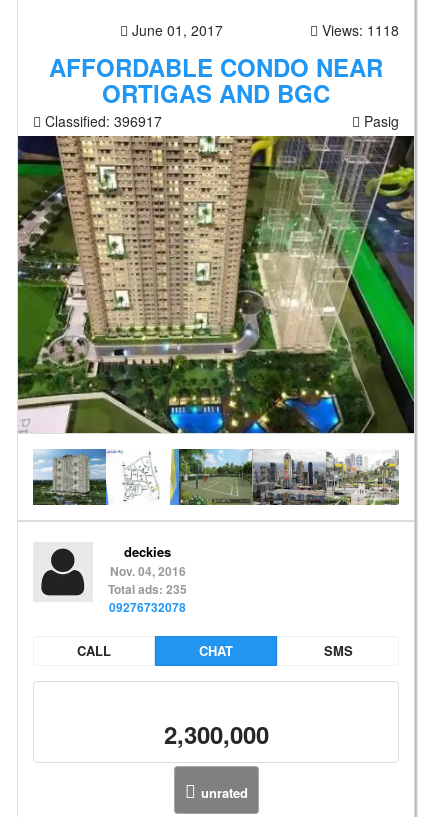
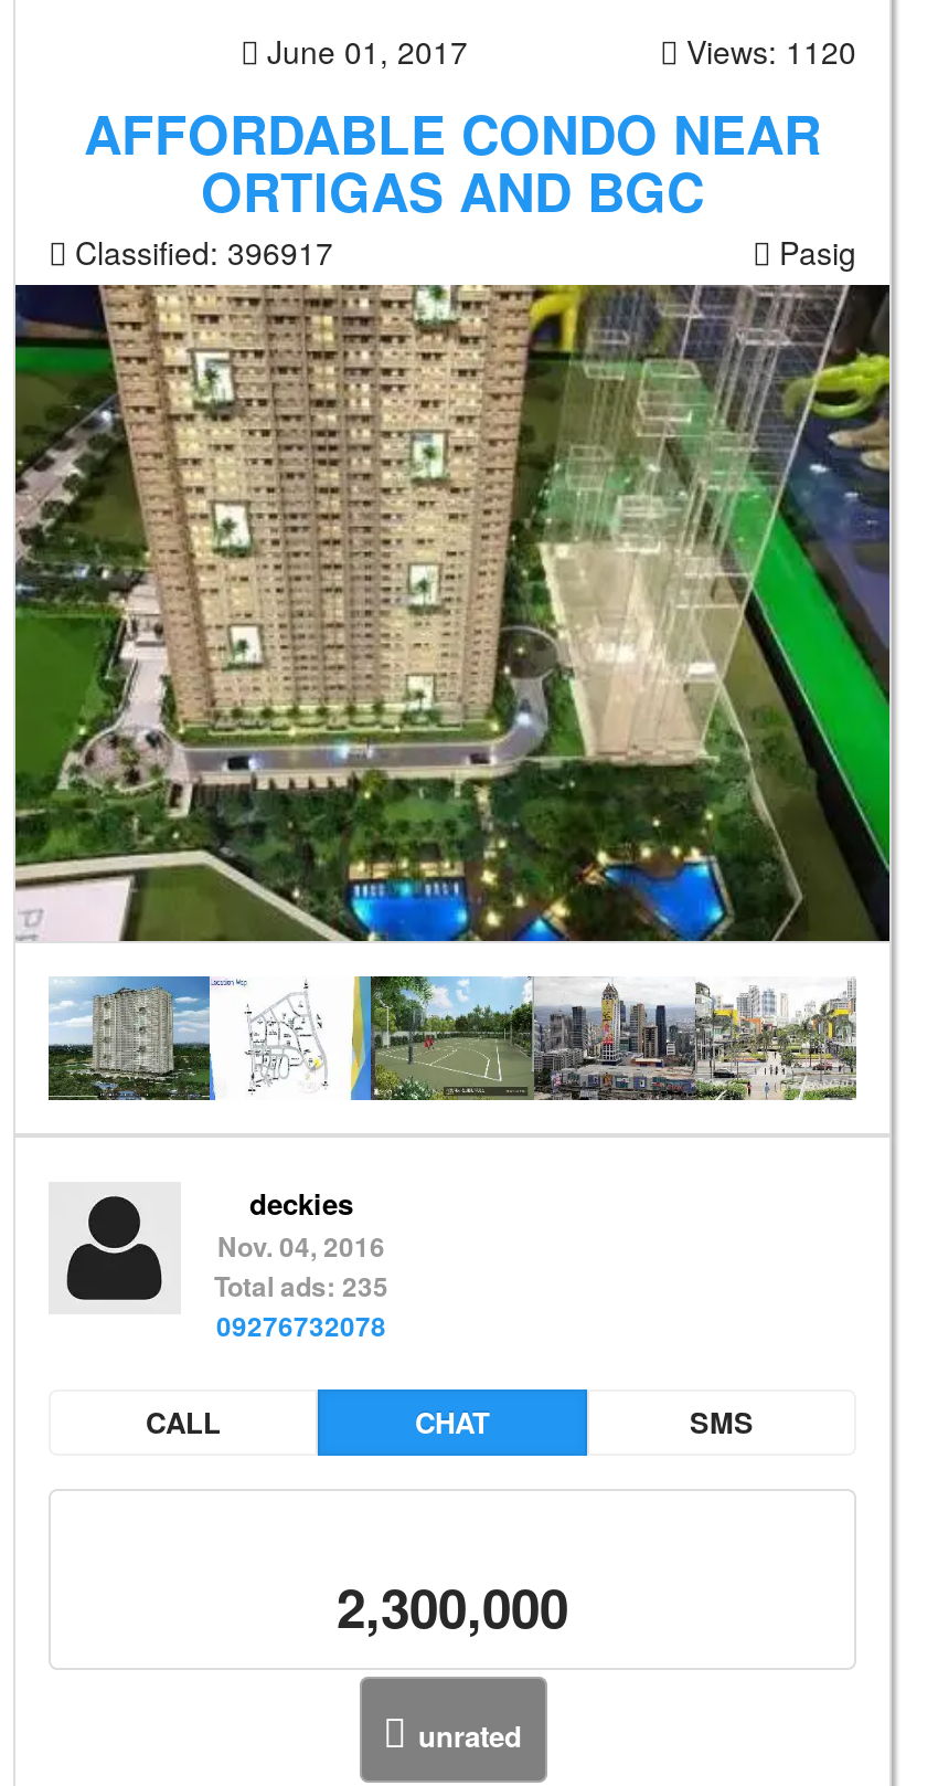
[318,20,399,40] Views: 1118 -> [678,29,856,73] Views: 1120

